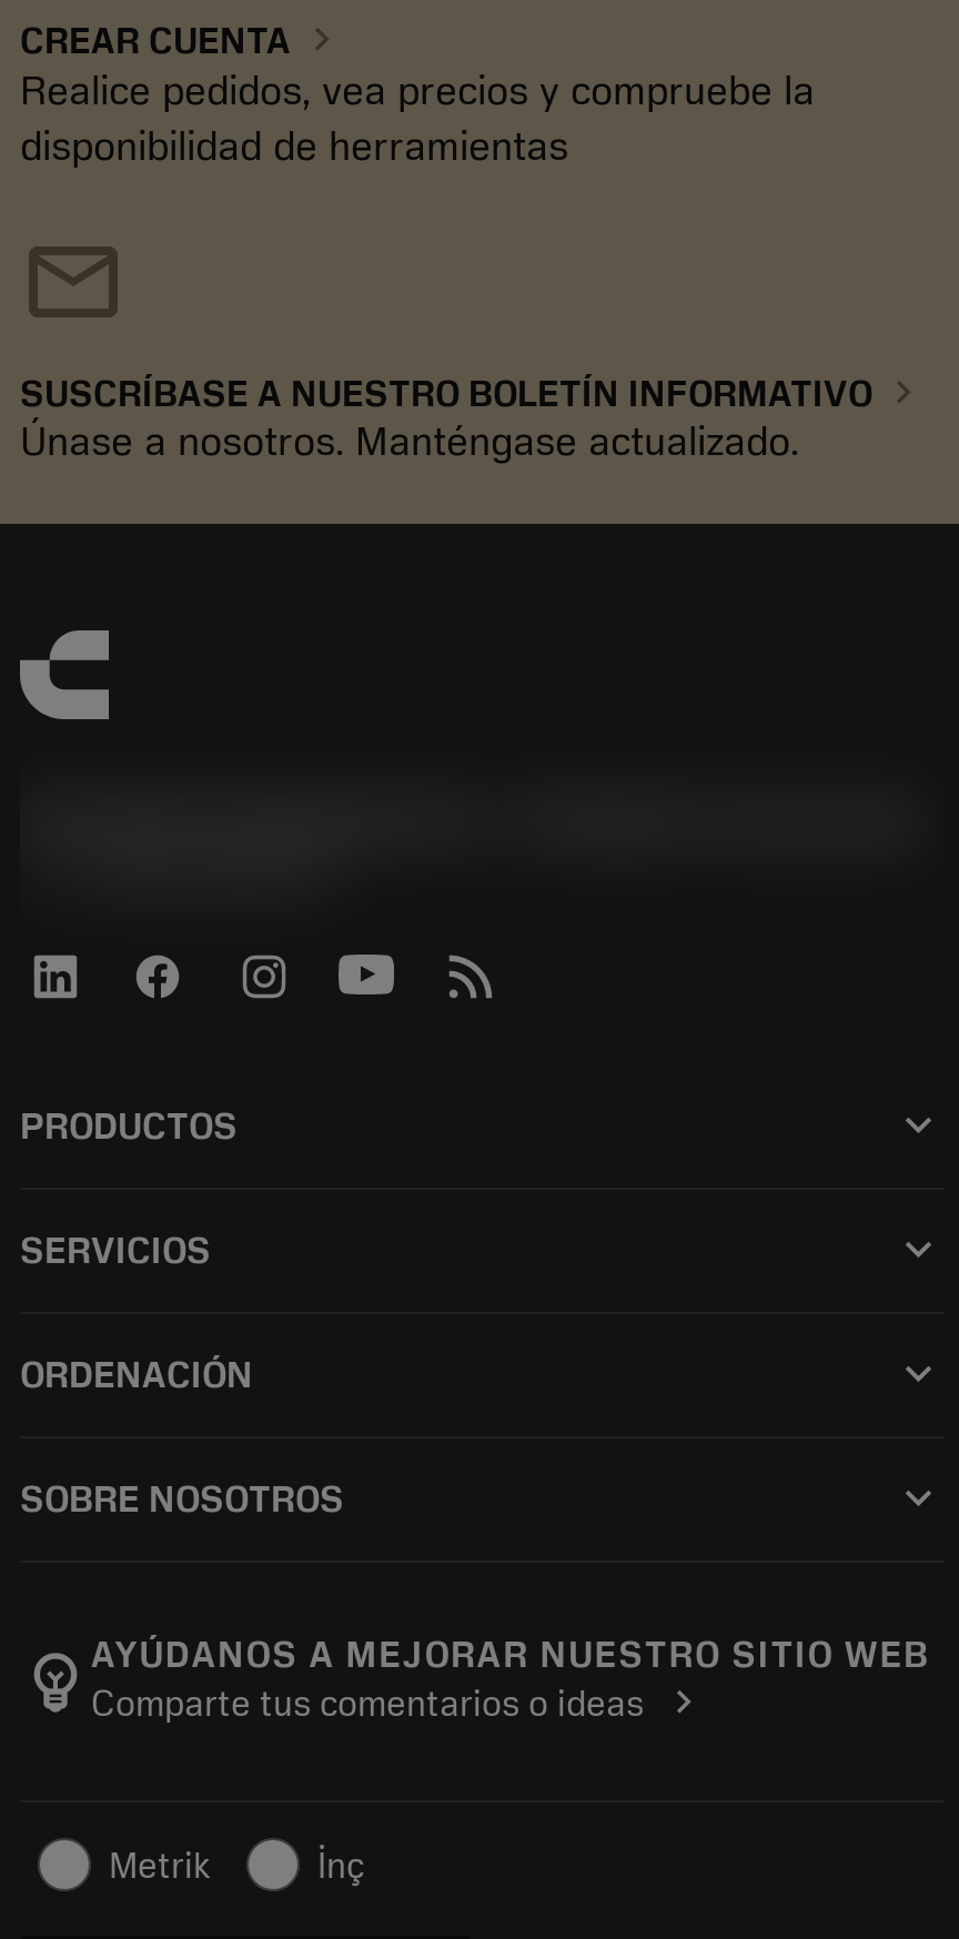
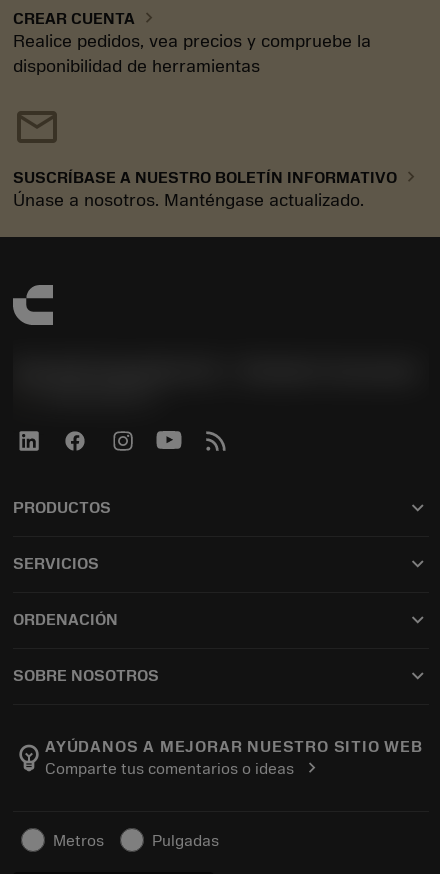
[109,1844,364,1889] Metrik | İnç -> [53,831,219,851] Metros | Pulgadas

